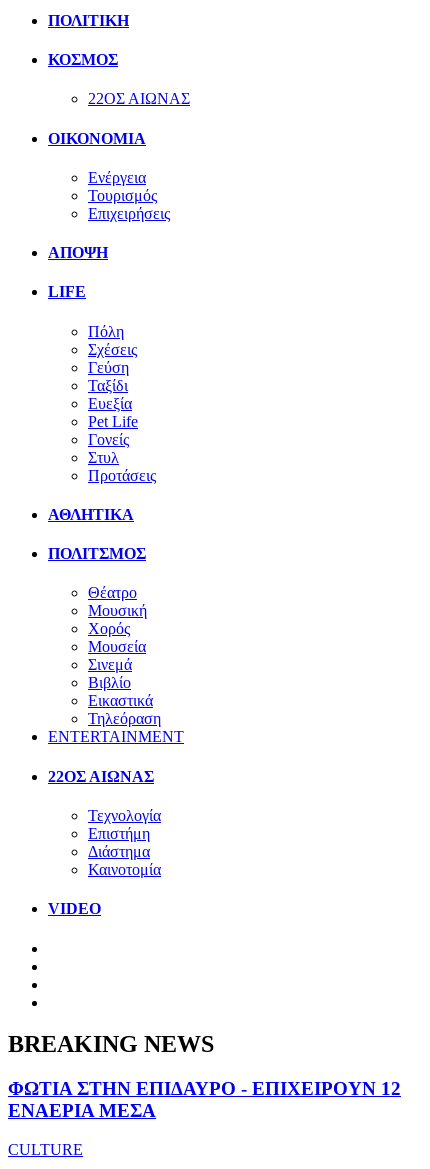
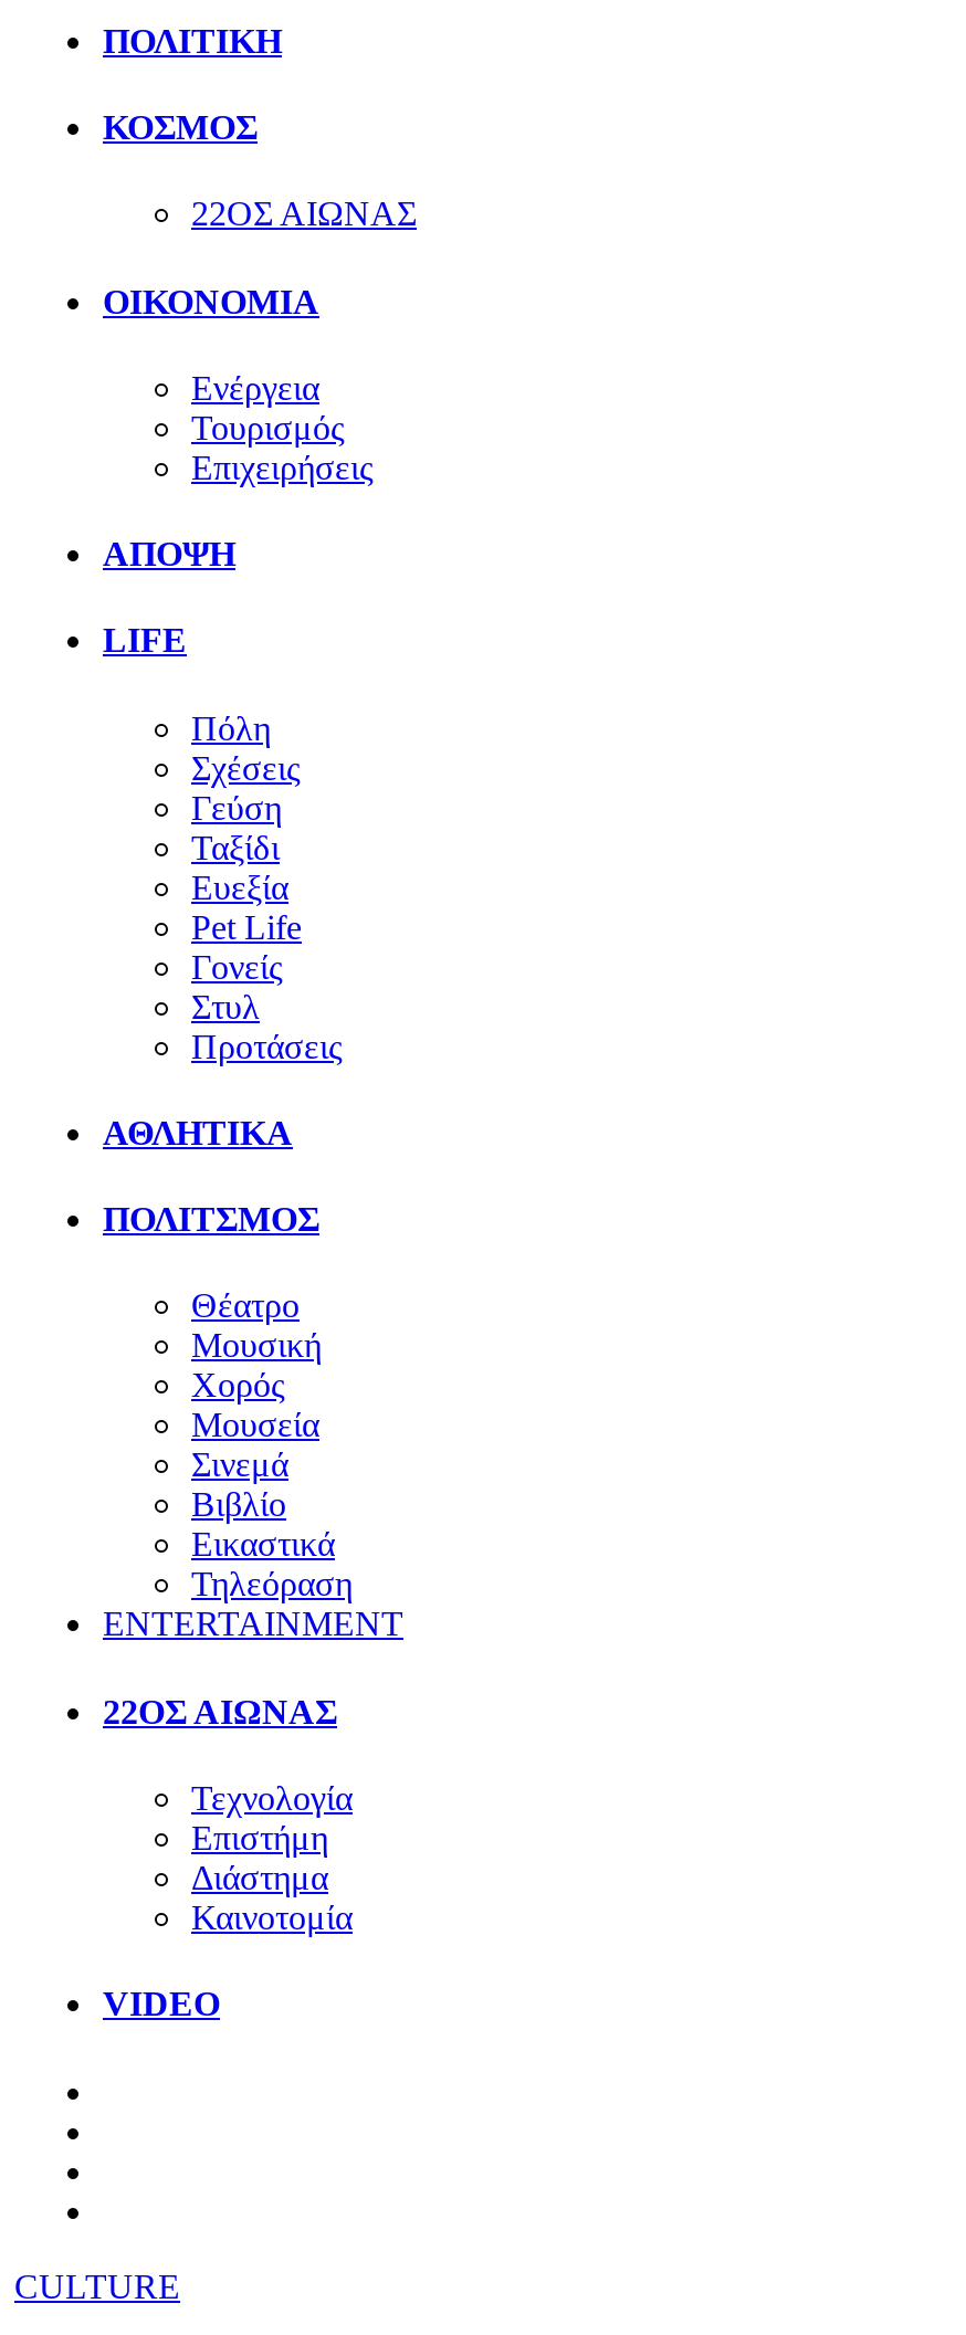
[8,1031,401,1121] BREAKING NEWS | ΦΩΤΙΑ ΣΤΗΝ ΕΠΙΔΑΥΡΟ - ΕΠΙΧΕΙΡΟΥΝ 12 | ΕΝΑΕΡΙΑ ΜΕΣΑ -> none

